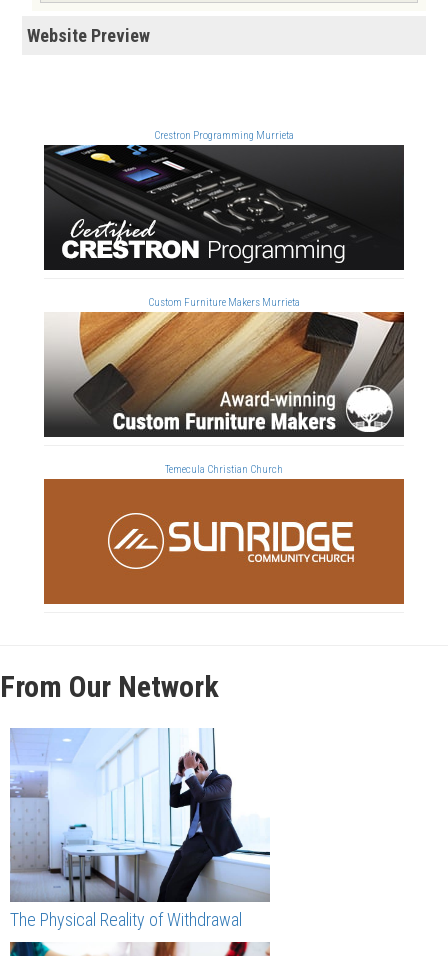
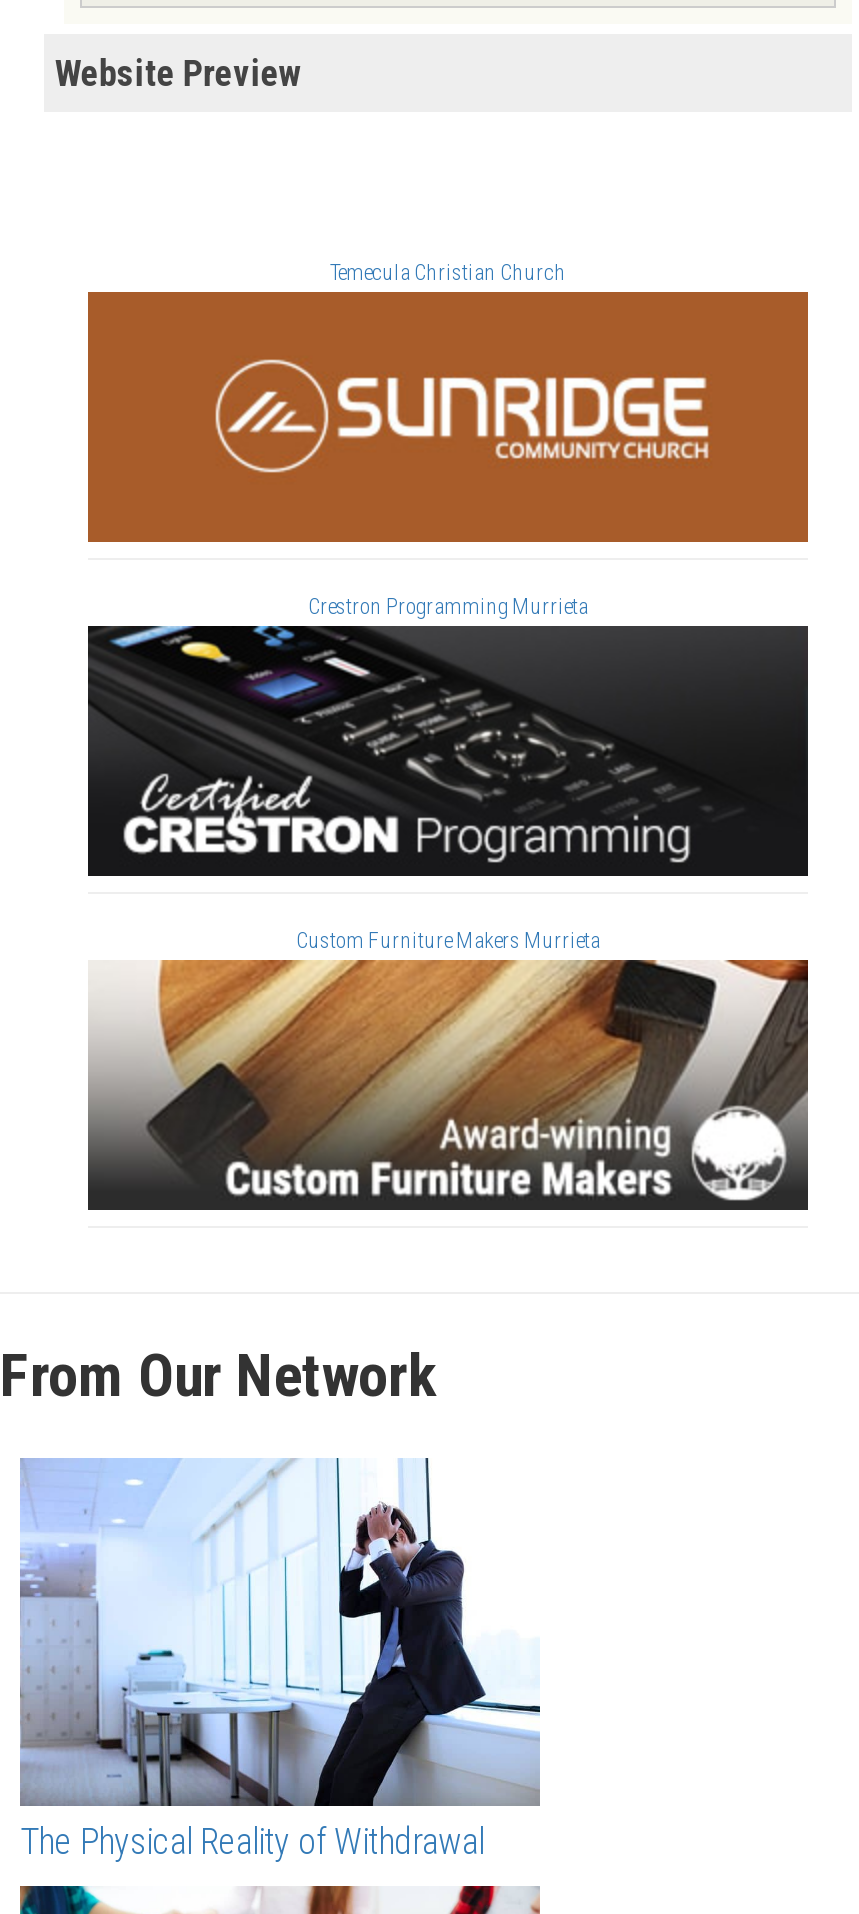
moved [43,129,347,309] -> [86,595,694,955]: [image] | Crestron Programming Murrieta | Custom Furniture Makers Murrieta
moved [74,310,405,433] -> [148,956,810,1202]: [image]
moved [165,463,283,476] -> [330,261,566,287]: Temecula Christian Church
moved [43,478,405,605] -> [86,290,810,544]: [image]

